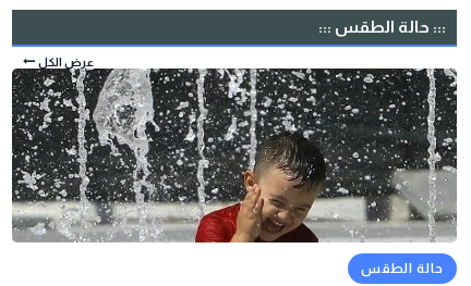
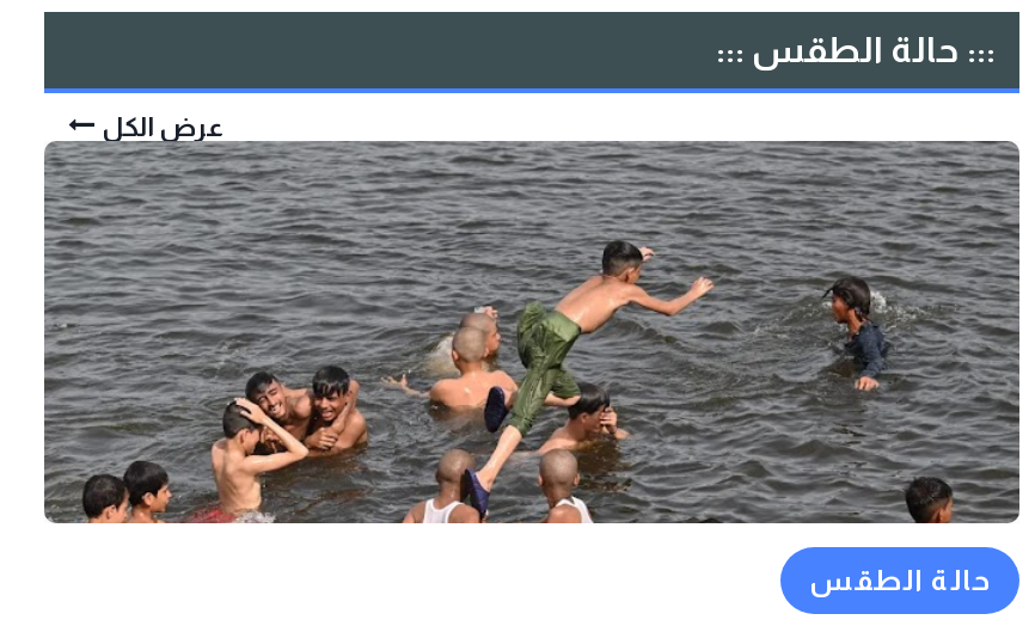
[12,67,457,244] [image] -> [42,139,1019,526] [image]

